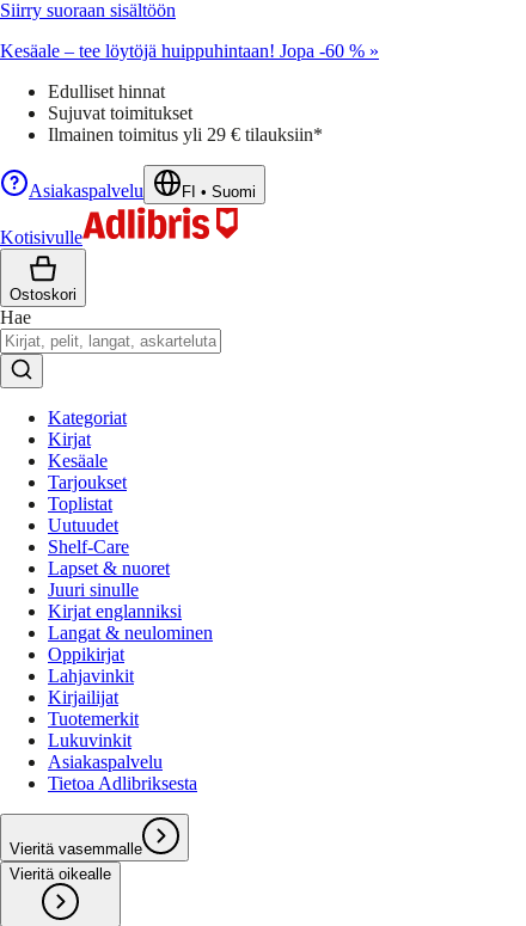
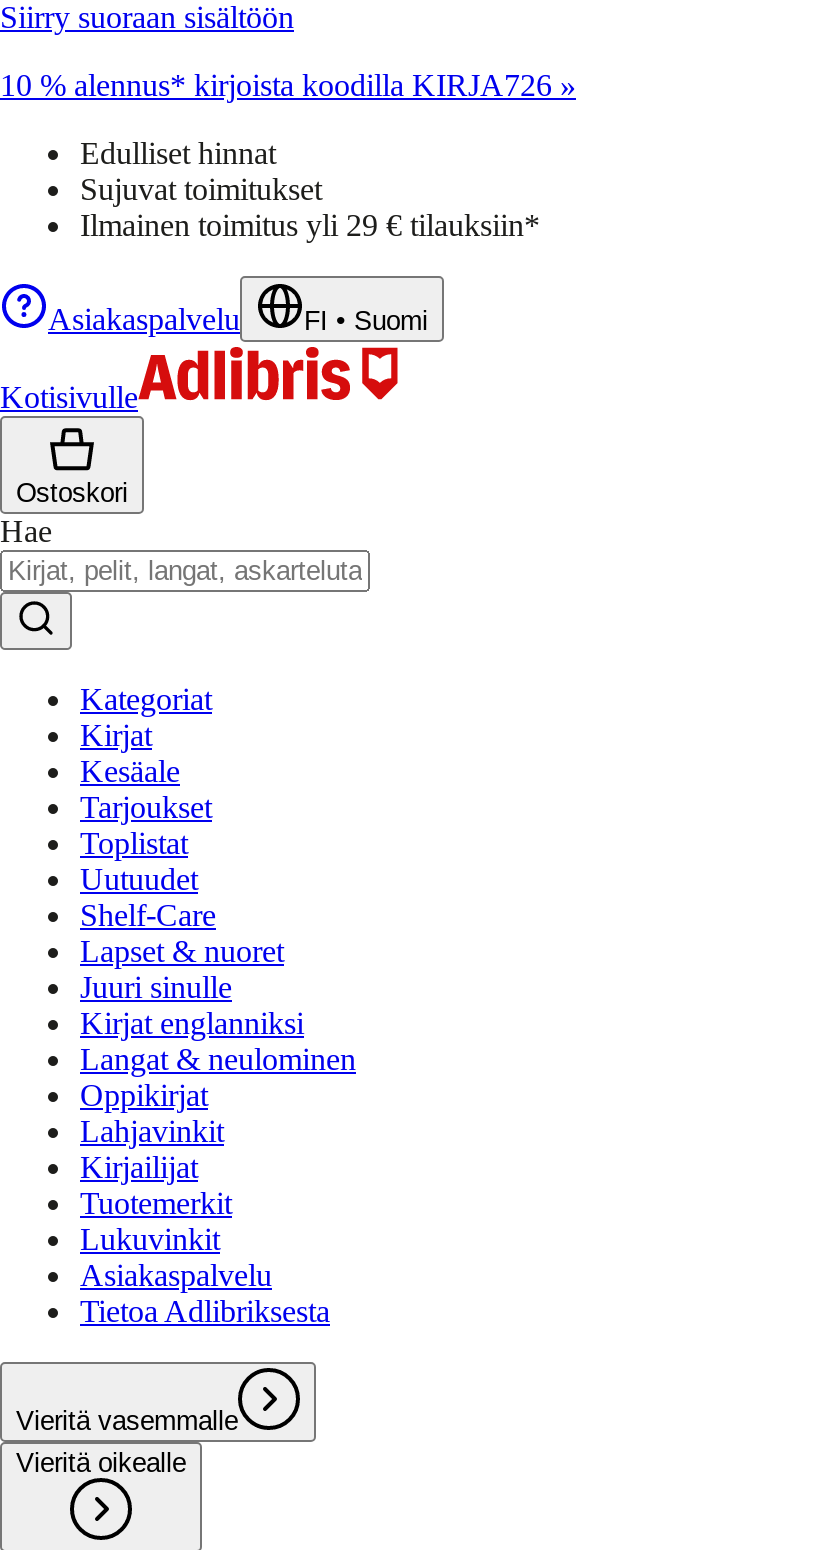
[0,41,379,61] Kesäale – tee löytöjä huippuhintaan! Jopa -60 % » -> [0,68,576,102] 10 % alennus* kirjoista koodilla KIRJA726 »

